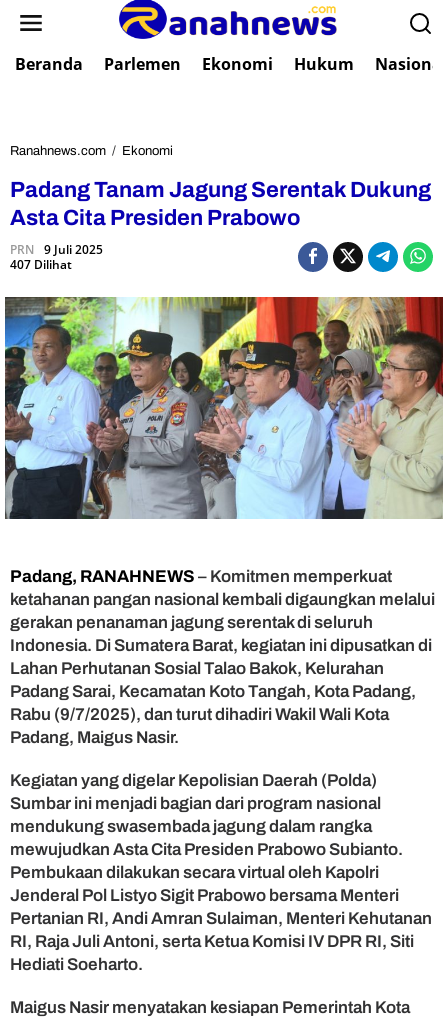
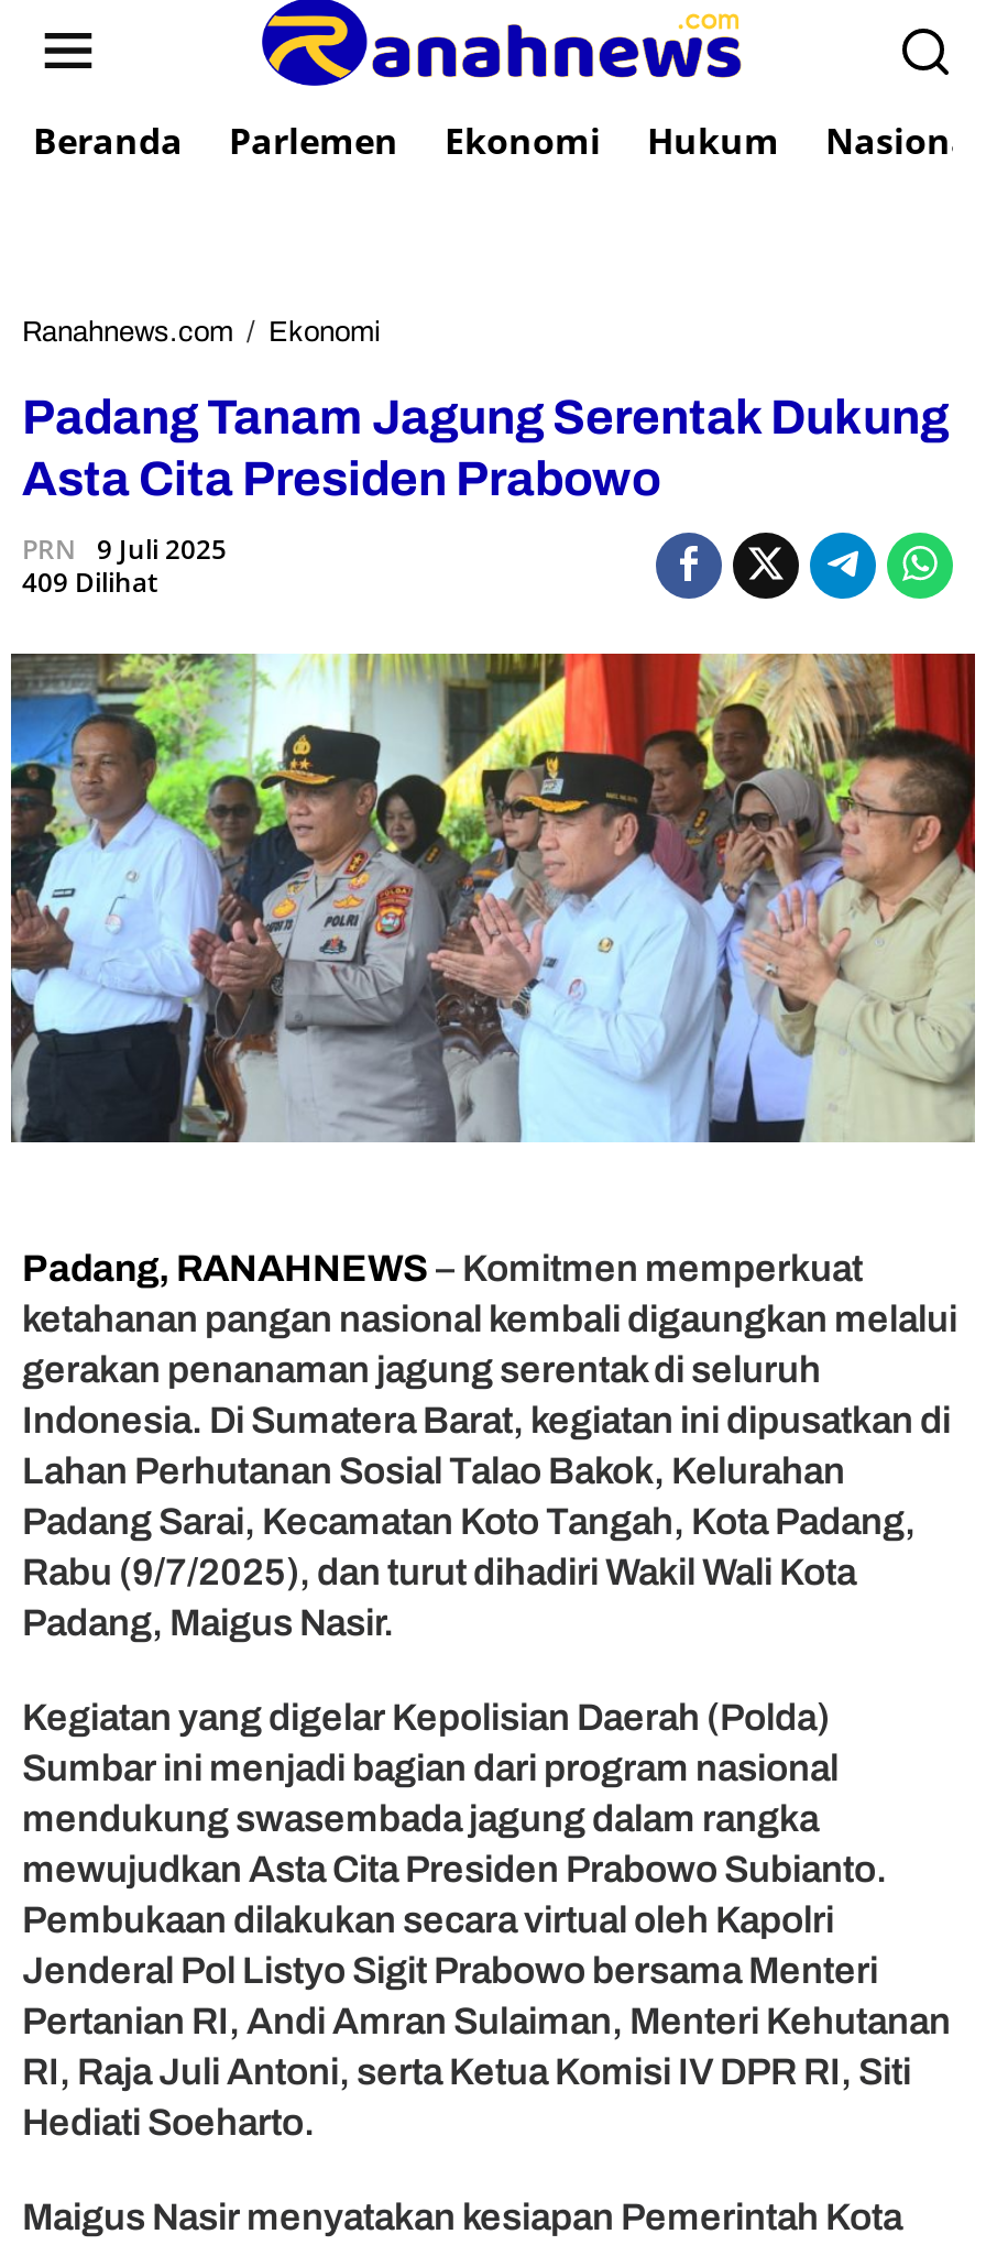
[10,256,72,273] 407 Dilihat -> [22,563,158,601] 409 Dilihat

